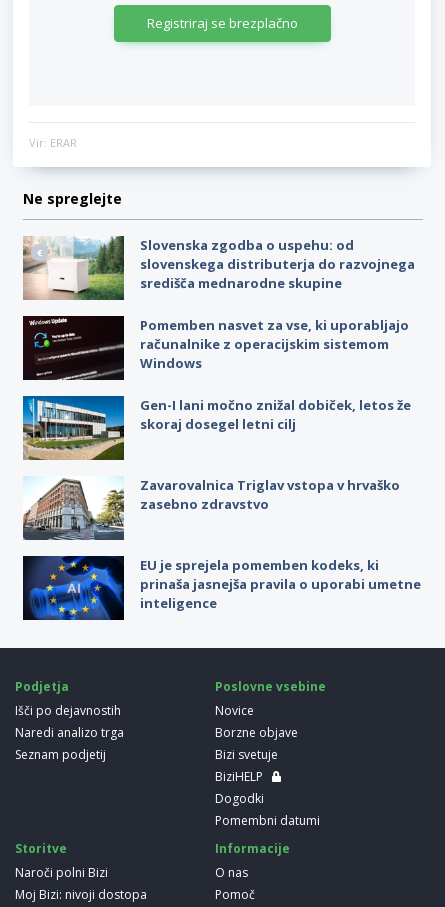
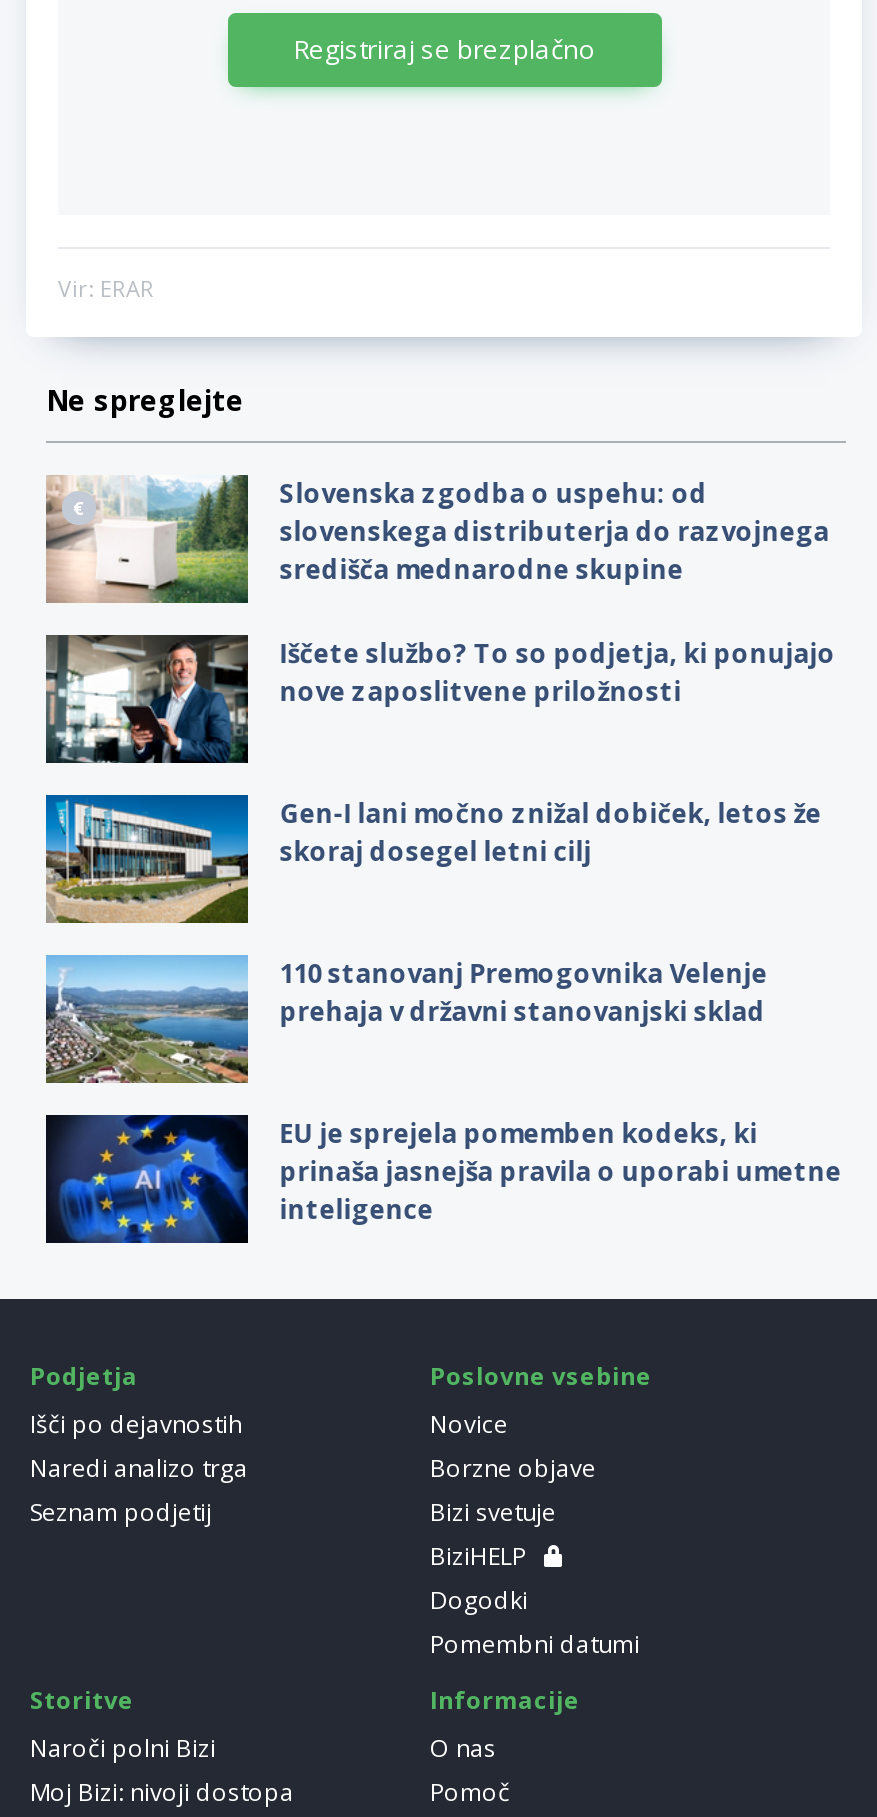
[22,315,409,380] [image] | Pomemben nasvet za vse, ki uporabljajo | računalnike z operacijskim sistemom | Windows -> [44,633,836,765] [image] | Iščete službo? To so podjetja, ki ponujajo | nove zaposlitvene priložnosti
[23,475,400,540] [image] | Zavarovalnica Triglav vstopa v hrvaško | zasebno zdravstvo -> [44,953,768,1085] [image] | 110 stanovanj Premogovnika Velenje | prehaja v državni stanovanjski sklad

